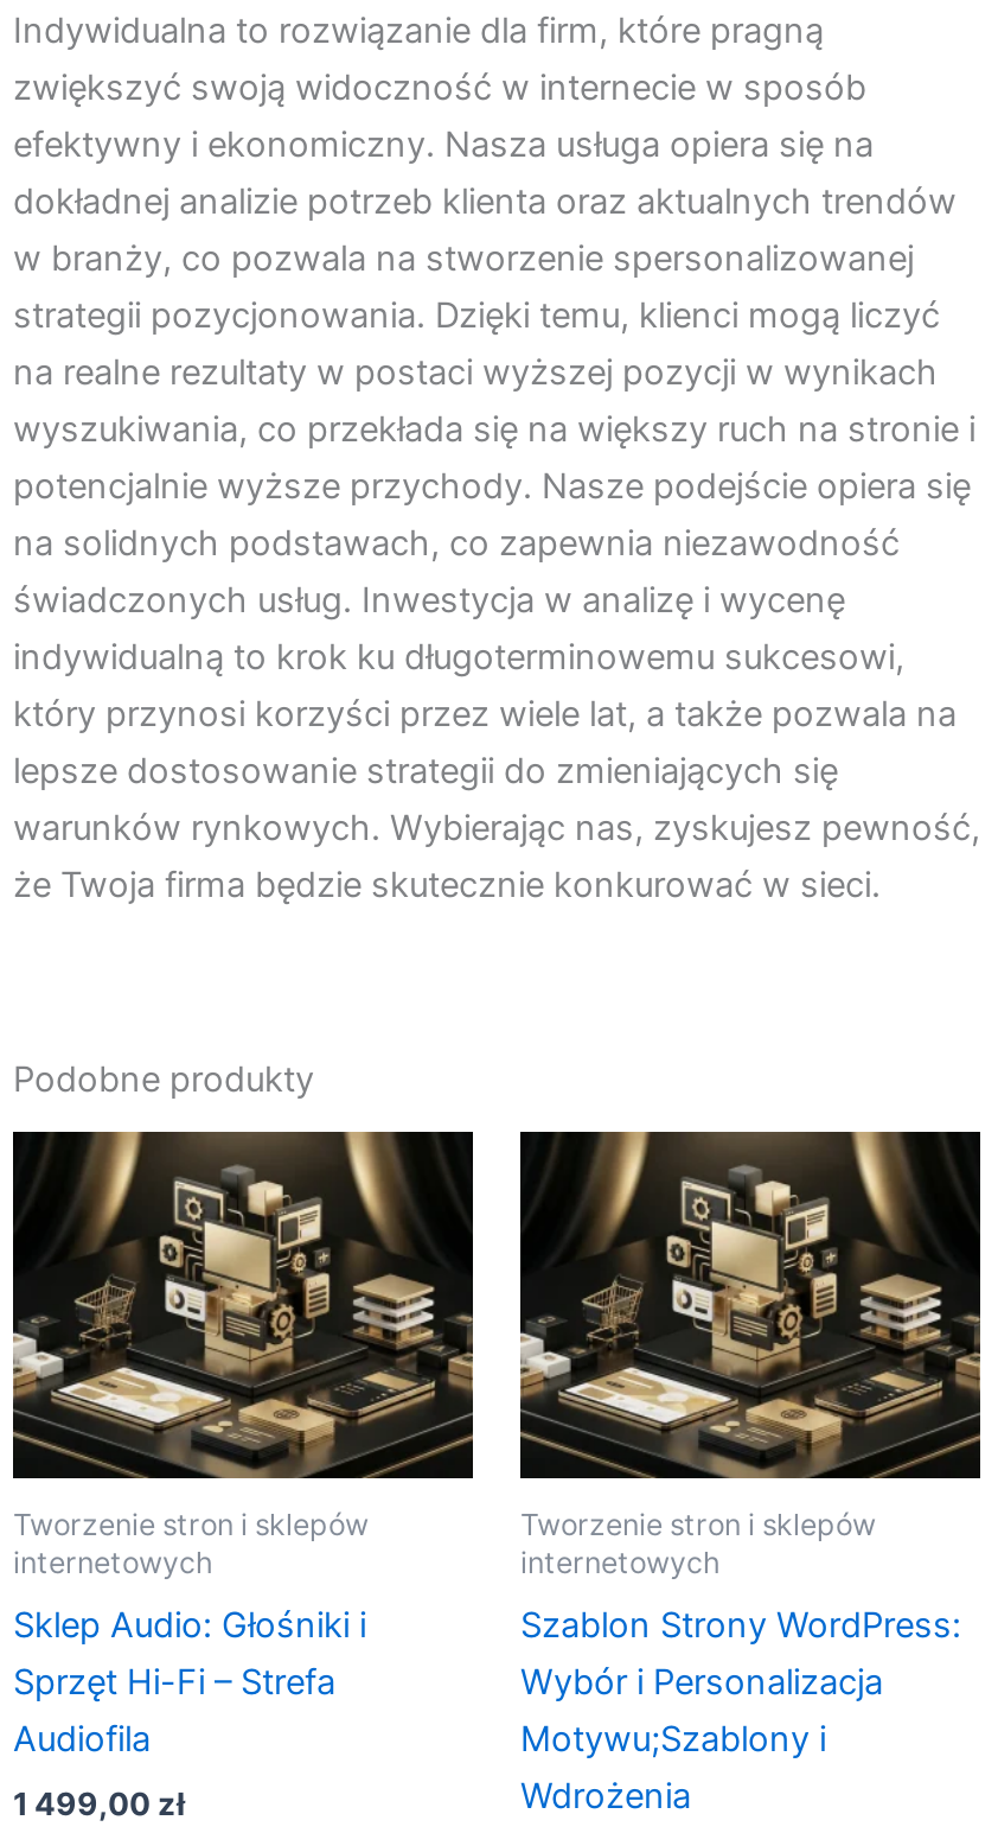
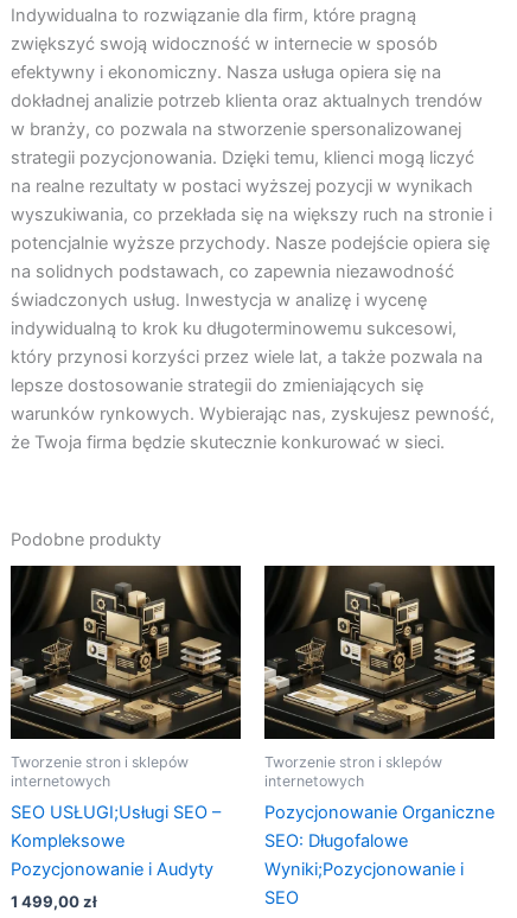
[13,1604,366,1760] Sklep Audio: Głośniki i | Sprzęt Hi-Fi – Strefa | Audiofila -> [11,802,221,880] SEO USŁUGI;Usługi SEO – | Kompleksowe | Pozycjonowanie i Audyty
[520,1604,961,1817] Szablon Strony WordPress: | Wybór i Personalizacja | Motywu;Szablony i | Wdrożenia -> [264,802,494,908] Pozycjonowanie Organiczne | SEO: Długofalowe | Wyniki;Pozycjonowanie i | SEO

